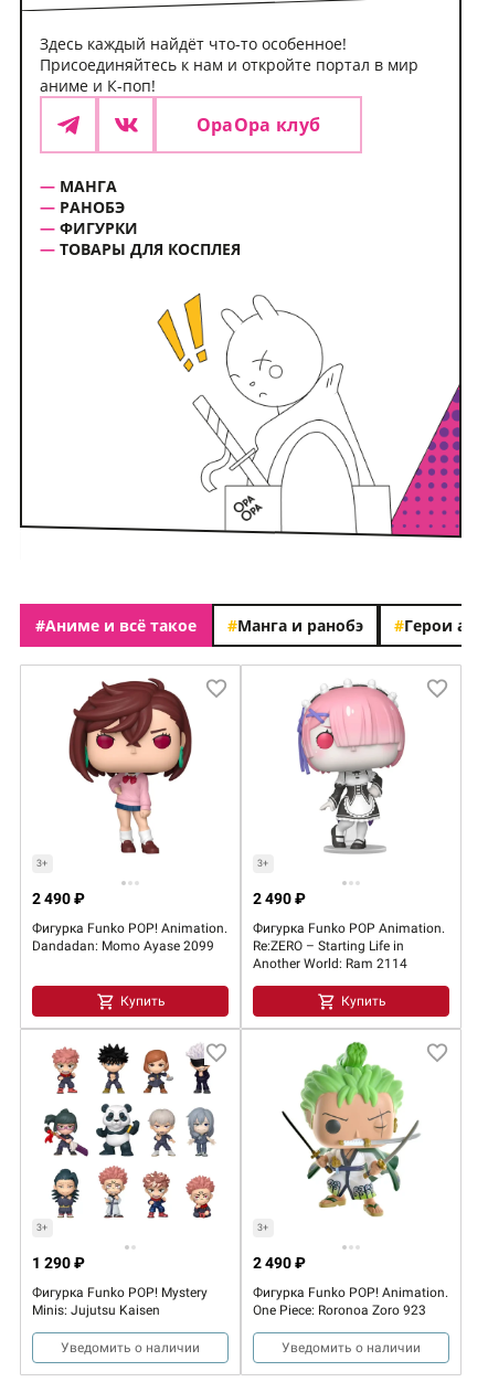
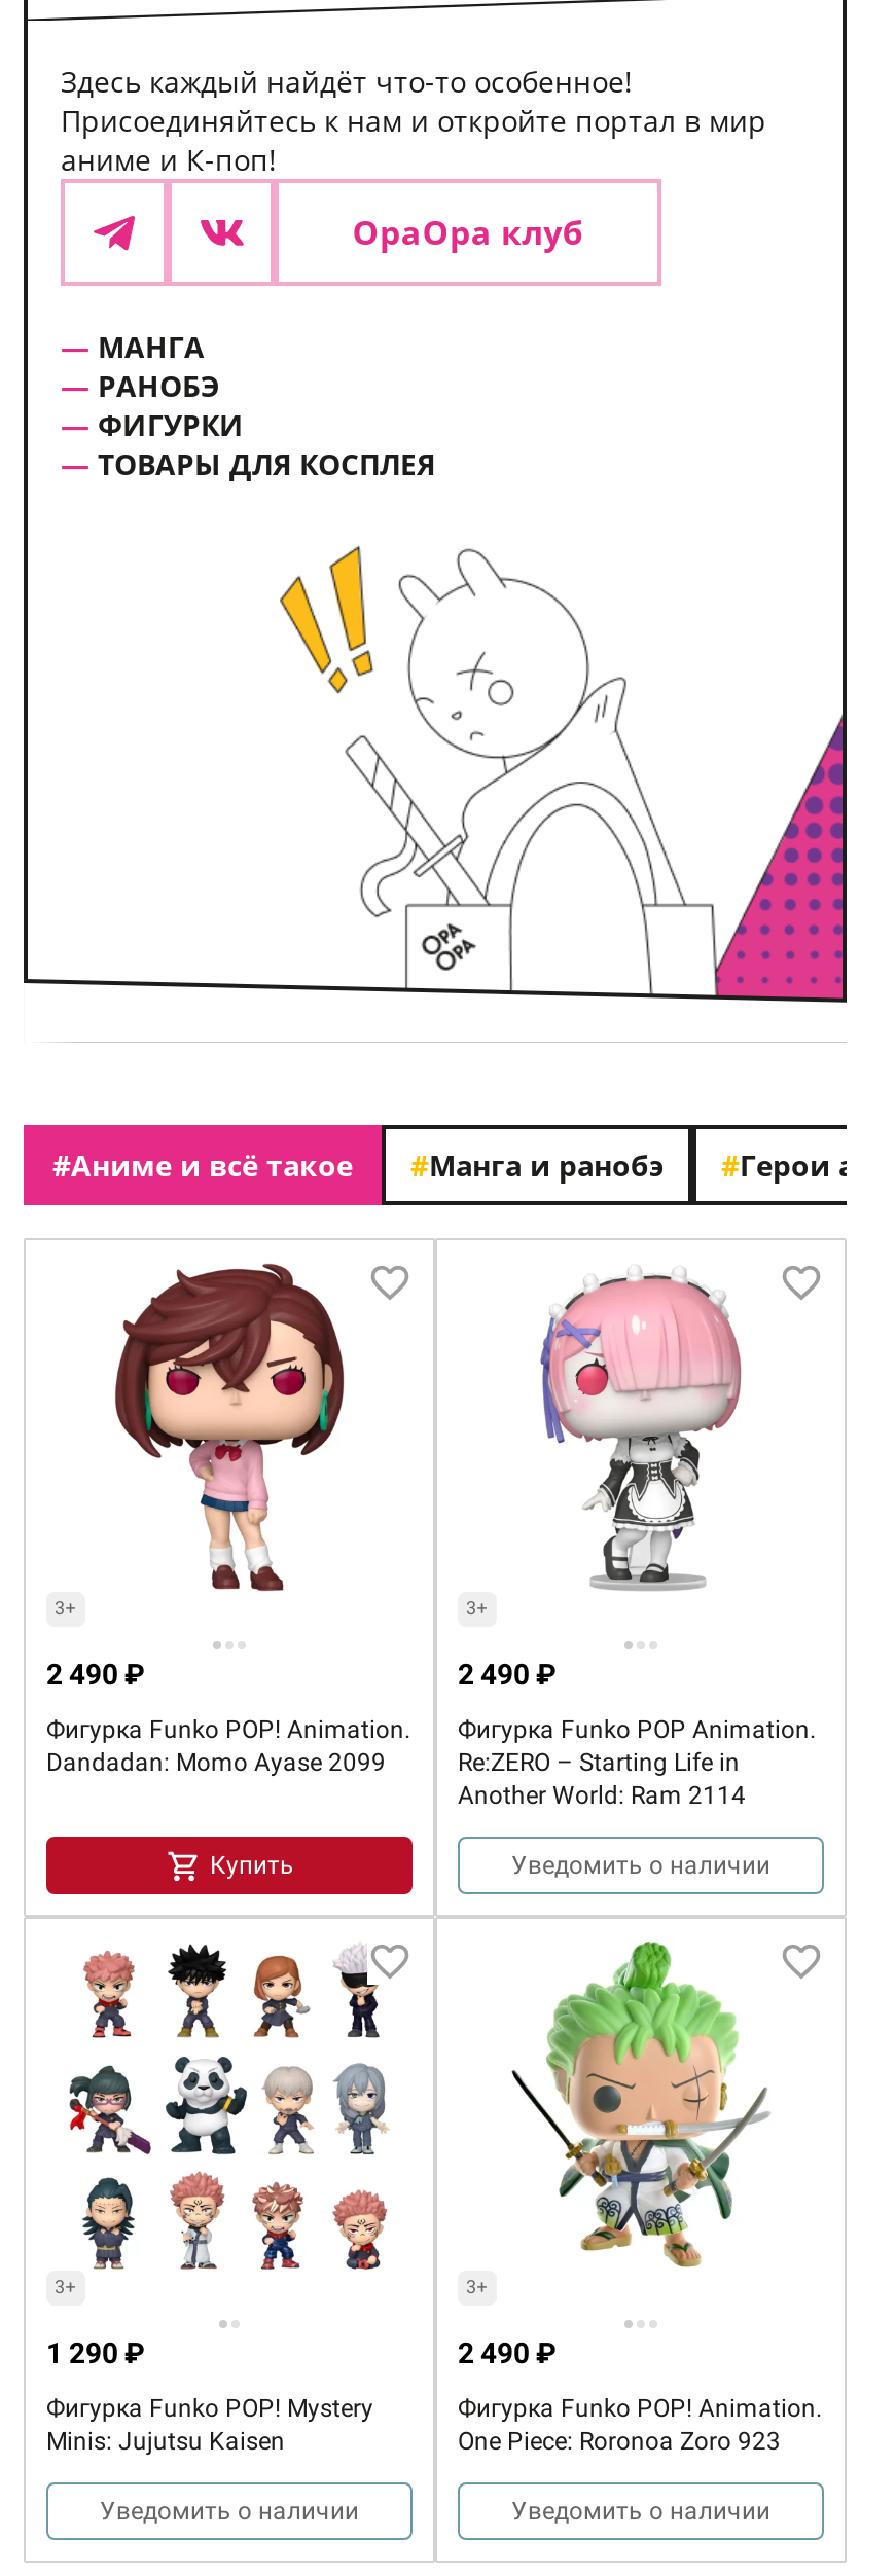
[341,993,386,1009] Купить -> [511,1851,770,1879] Уведомить о наличии

